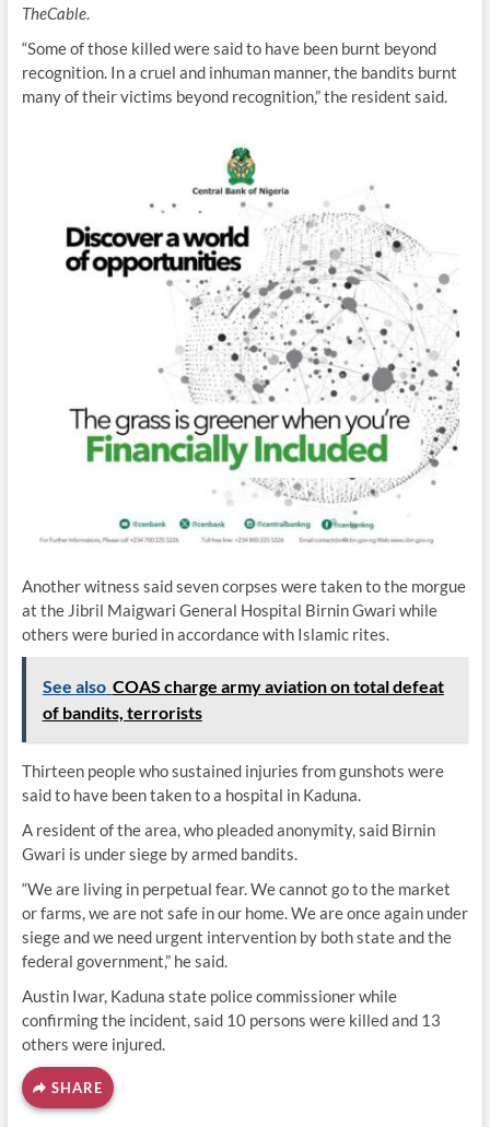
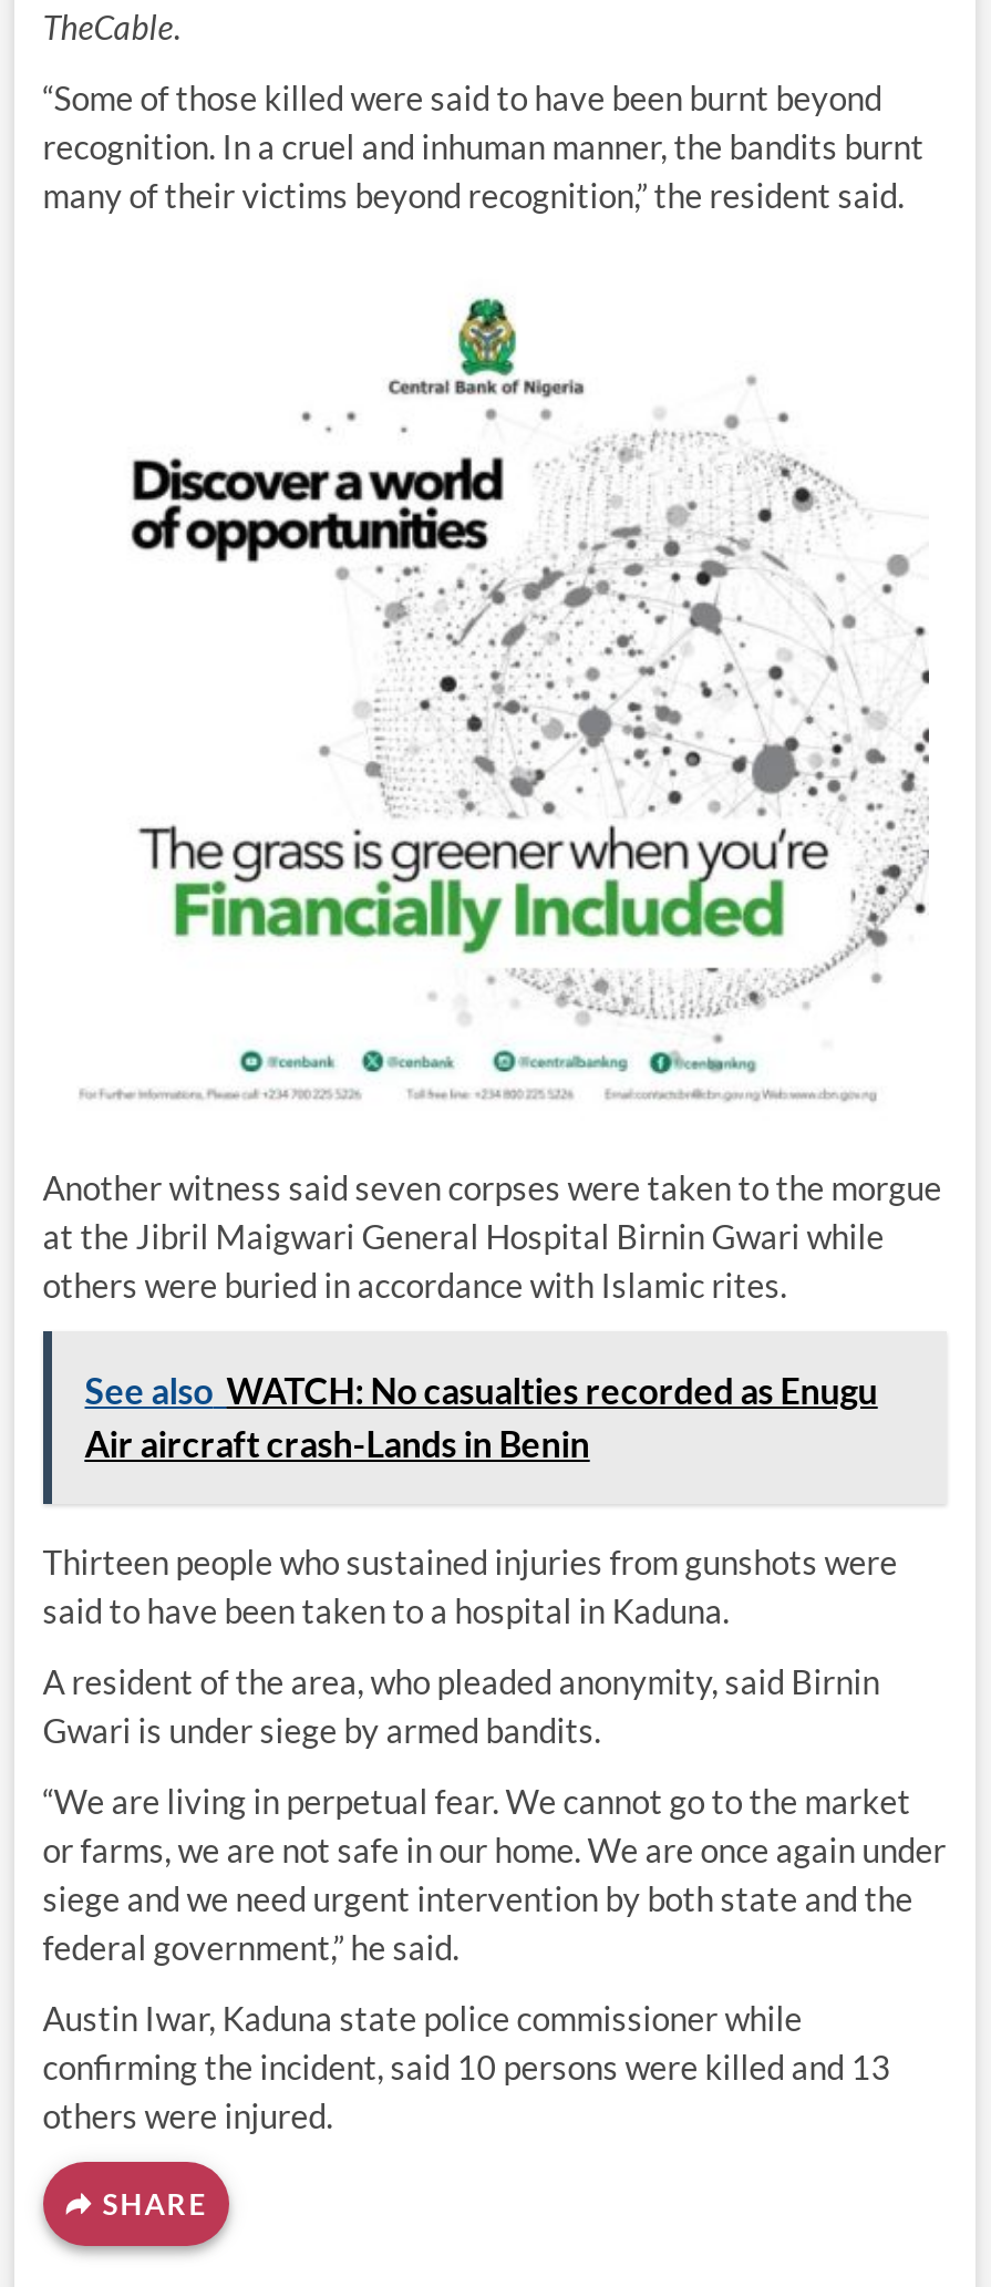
[42,676,444,723] See also COAS charge army aviation on total defeat | of bandits, terrorists -> [85,1370,878,1465] See also WATCH: No casualties recorded as Enugu | Air aircraft crash-Lands in Benin

